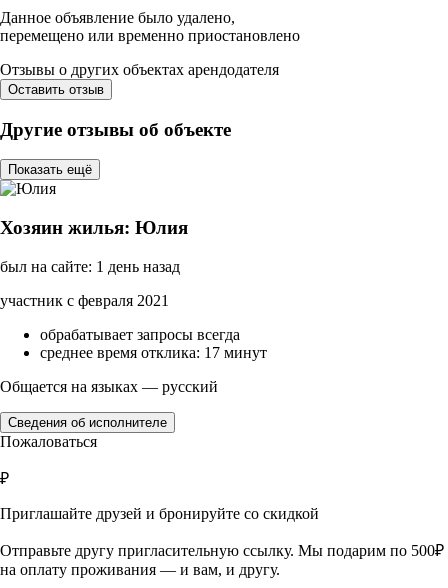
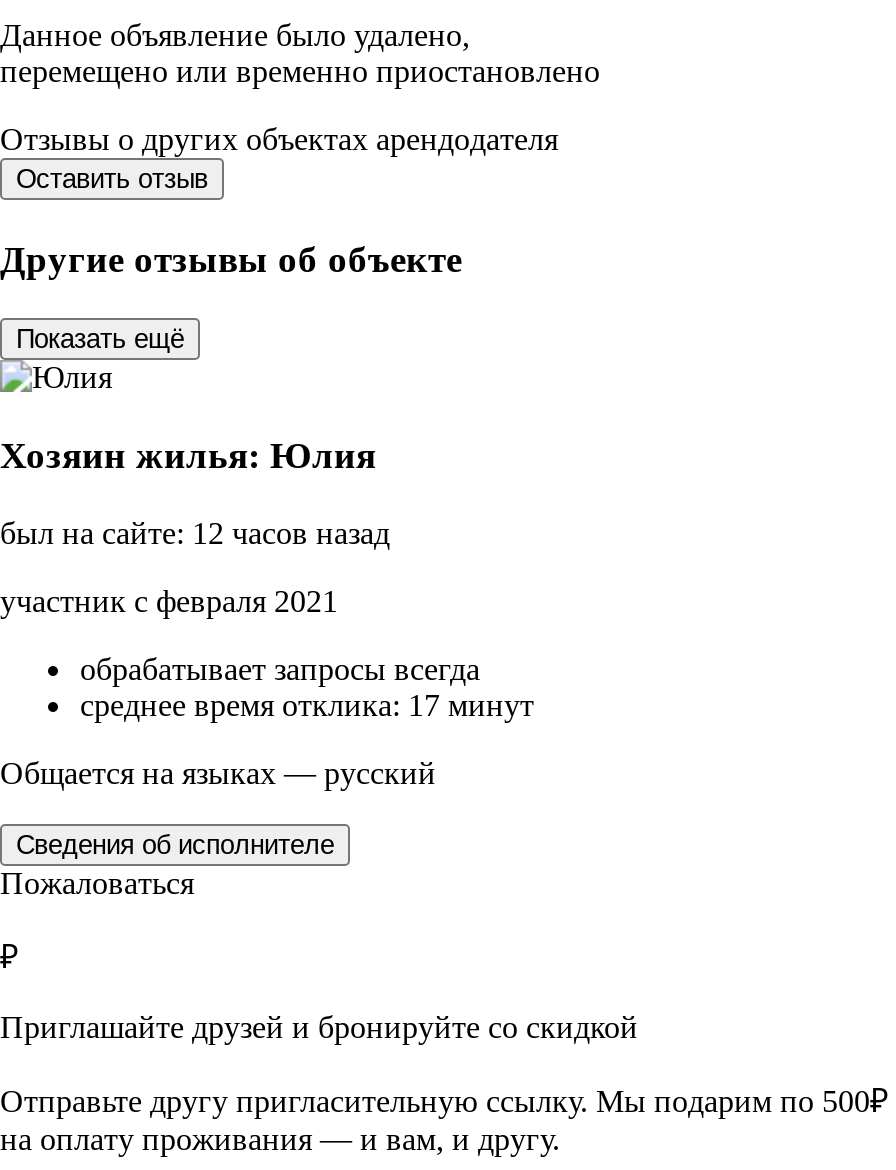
[0,258,180,275] был на сайте: 1 день назад -> [0,516,390,550] был на сайте: 12 часов назад

